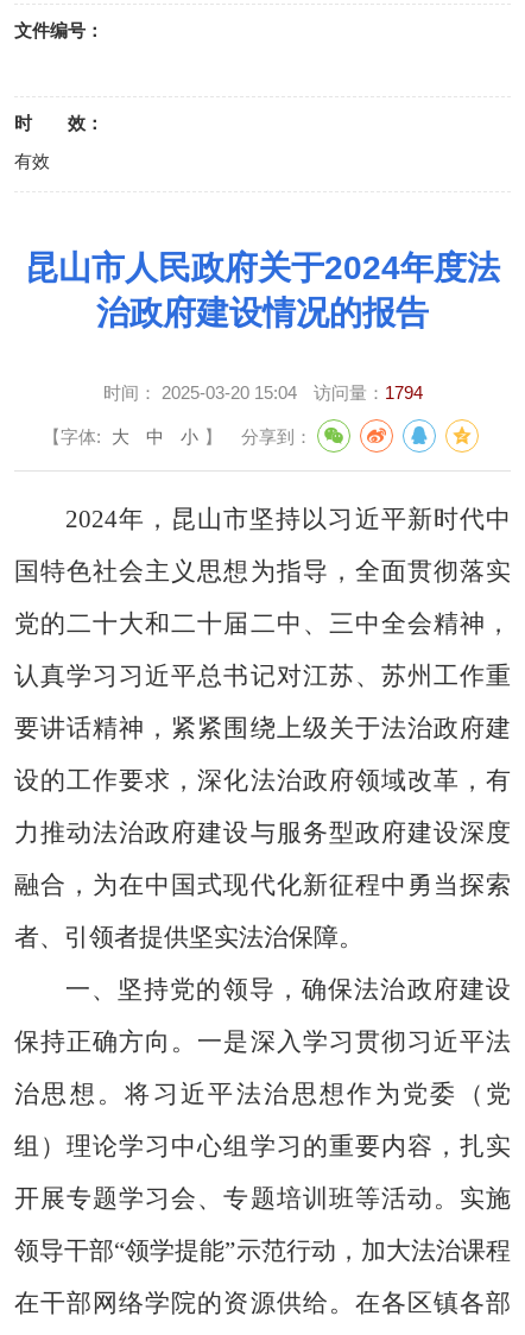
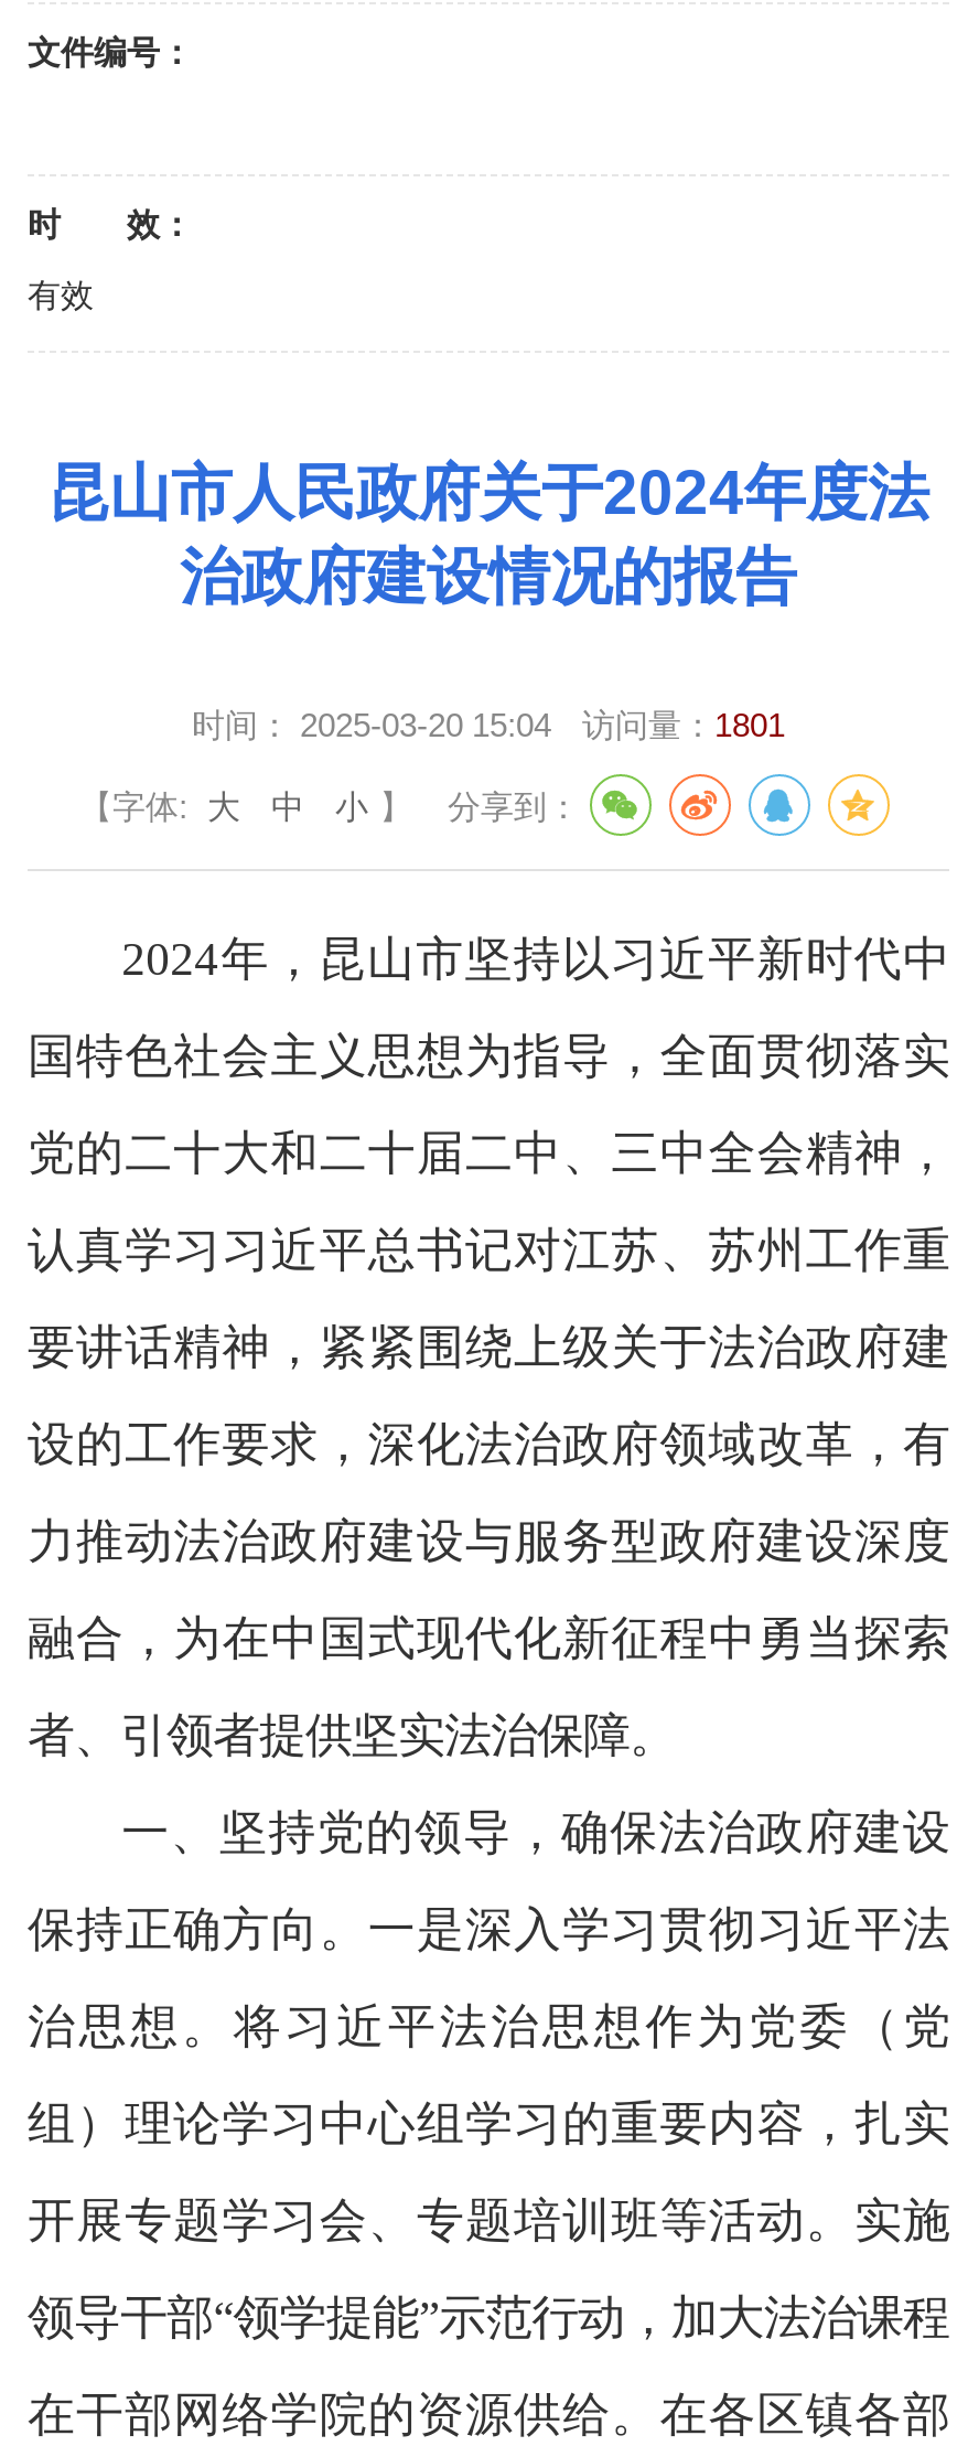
[103,382,422,403] 时间： 2025-03-20 15:04 访问量：1794 -> [192,706,785,743] 时间： 2025-03-20 15:04 访问量：1801

